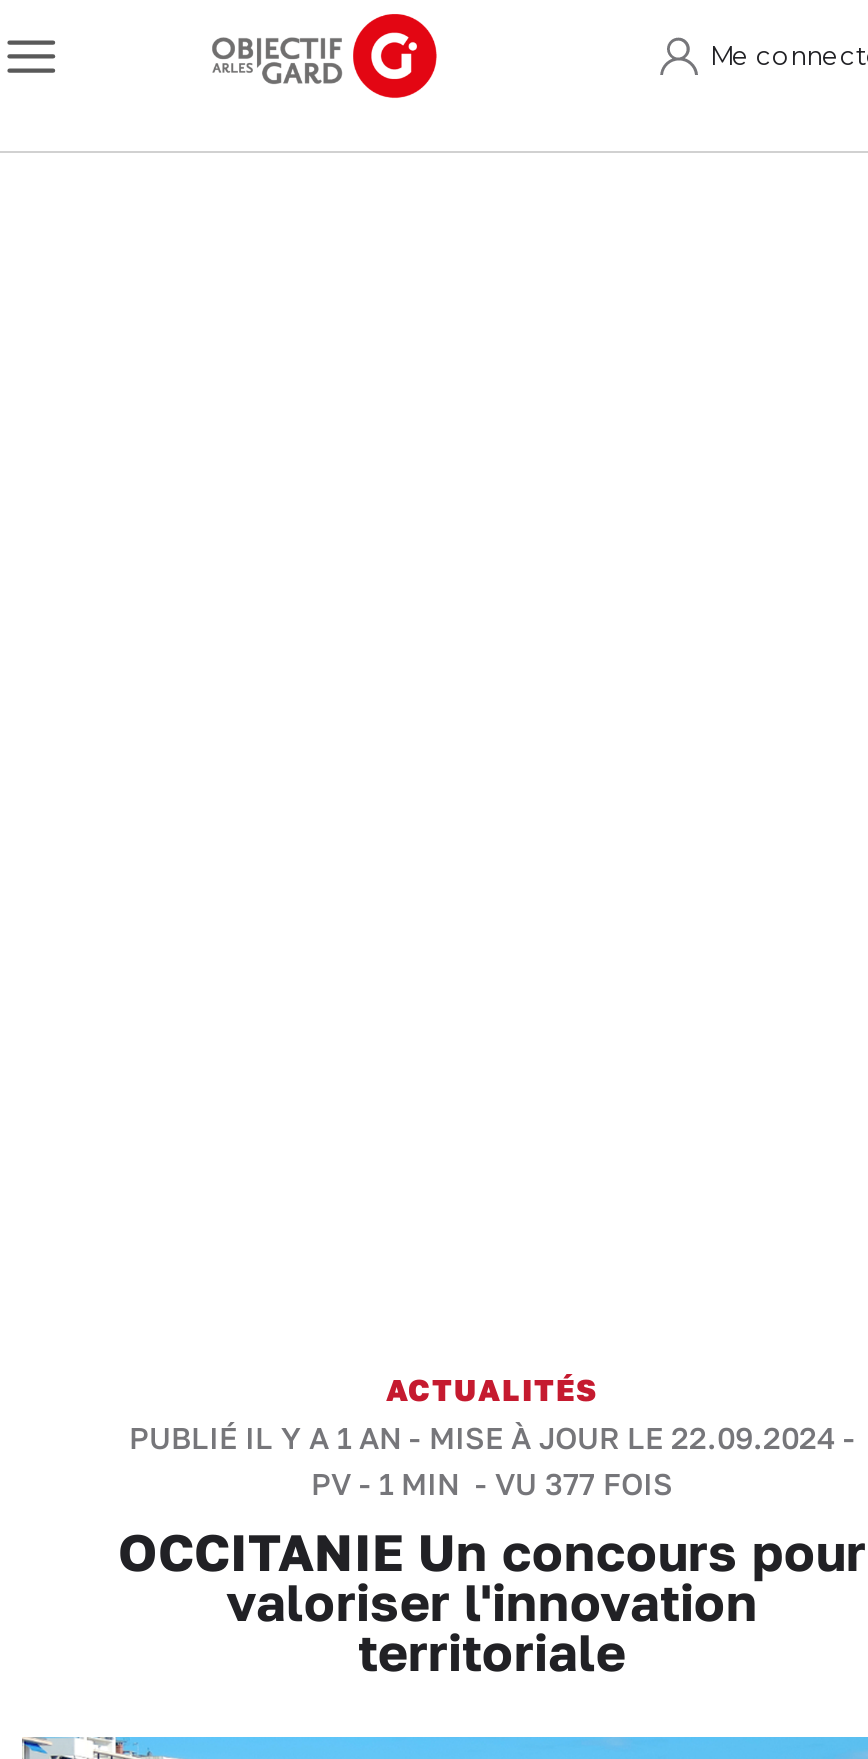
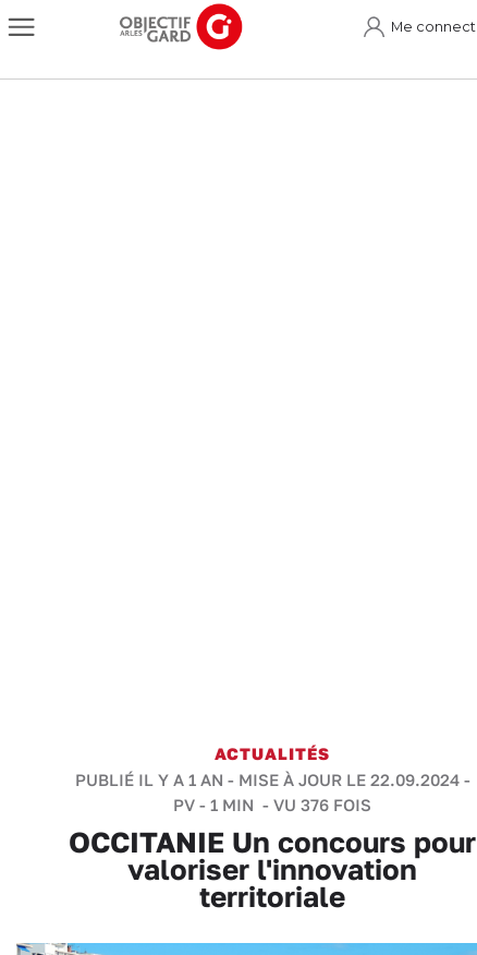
[311,1465,673,1501] PV - 1 MIN - VU 377 FOIS -> [173,795,371,814] PV - 1 MIN - VU 376 FOIS

